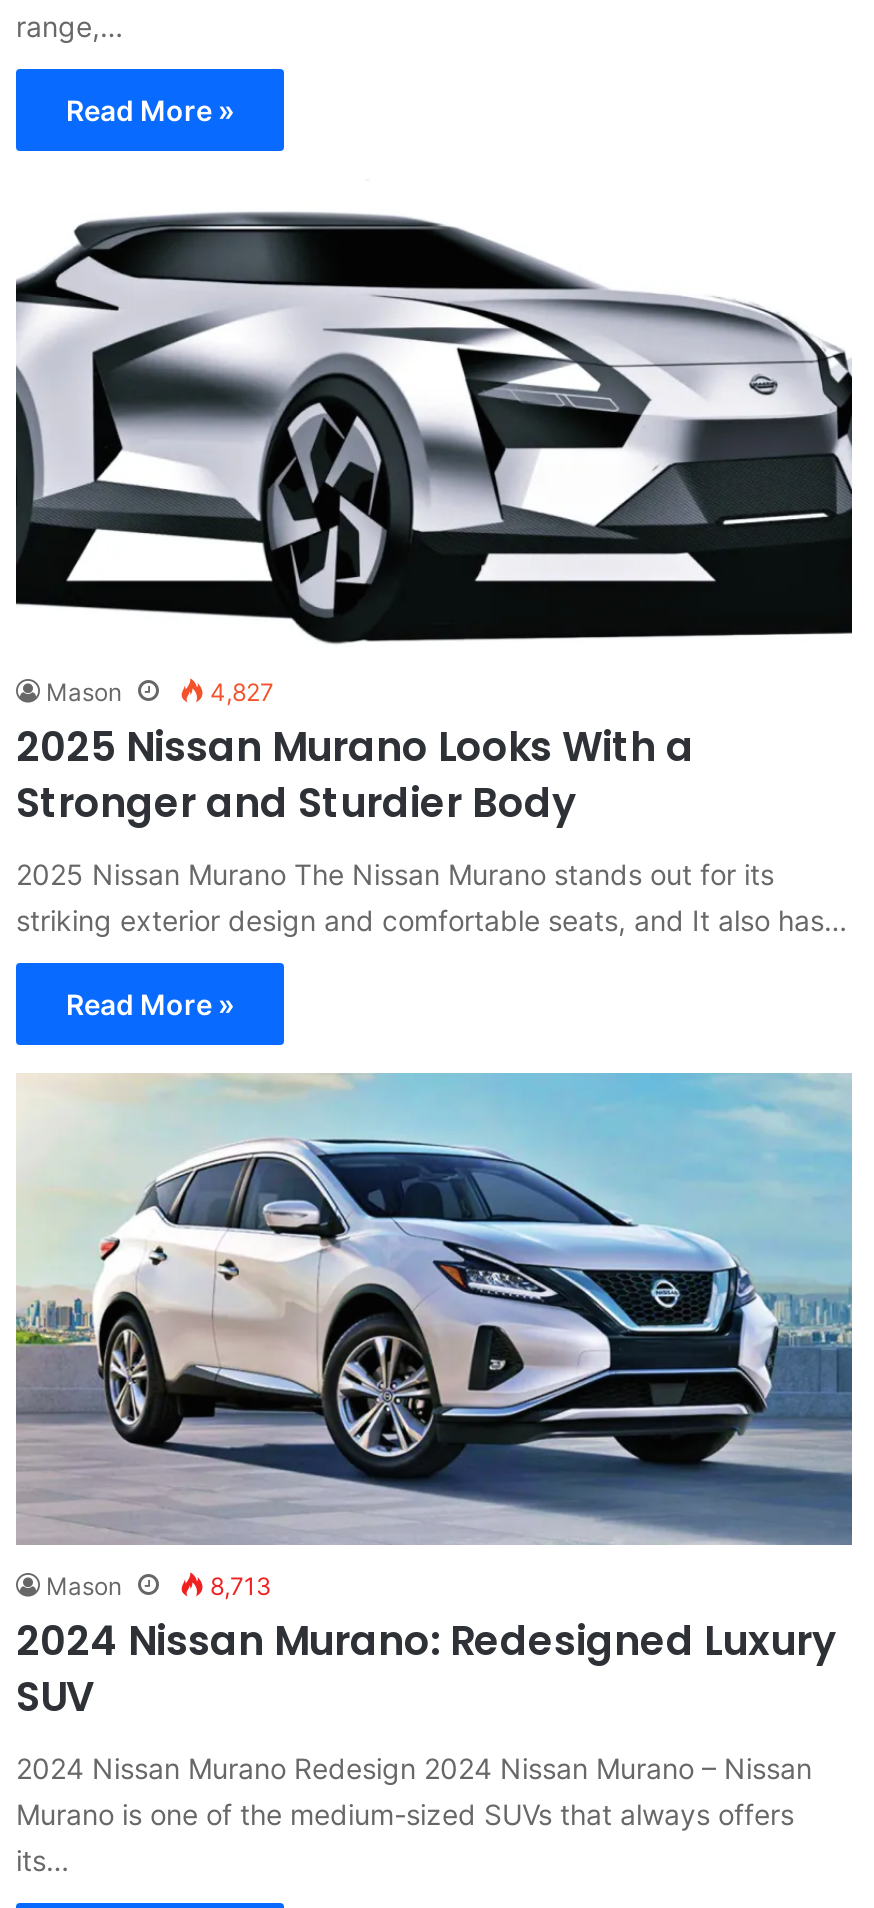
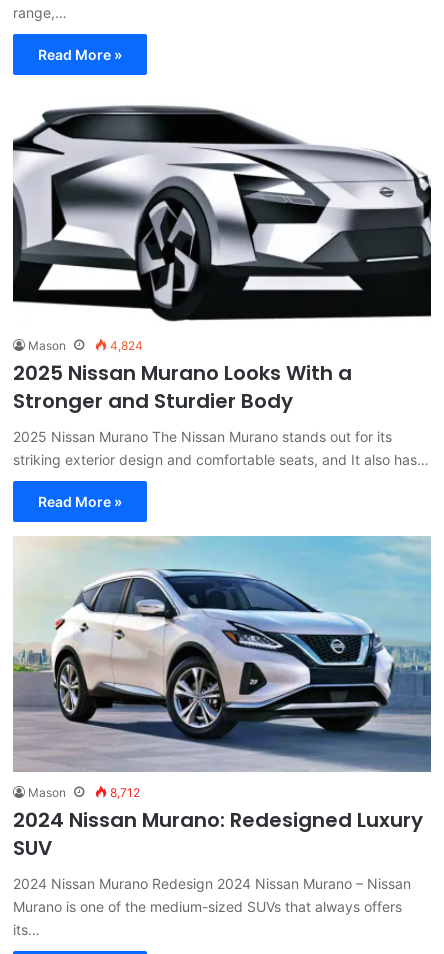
[204,676,274,706] 4,827 -> [107,338,143,353] 4,824
[204,1570,272,1600] 8,713 -> [107,785,140,800] 8,712

